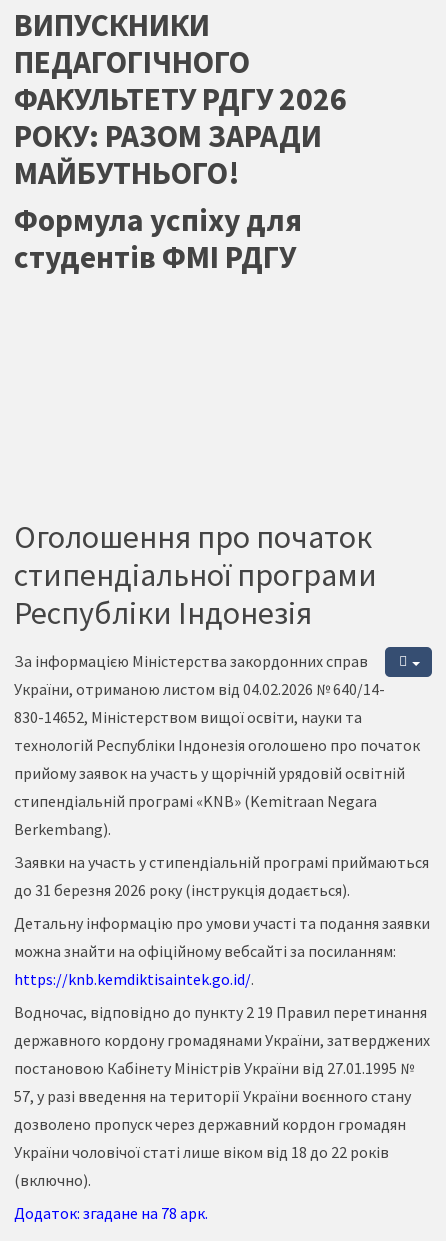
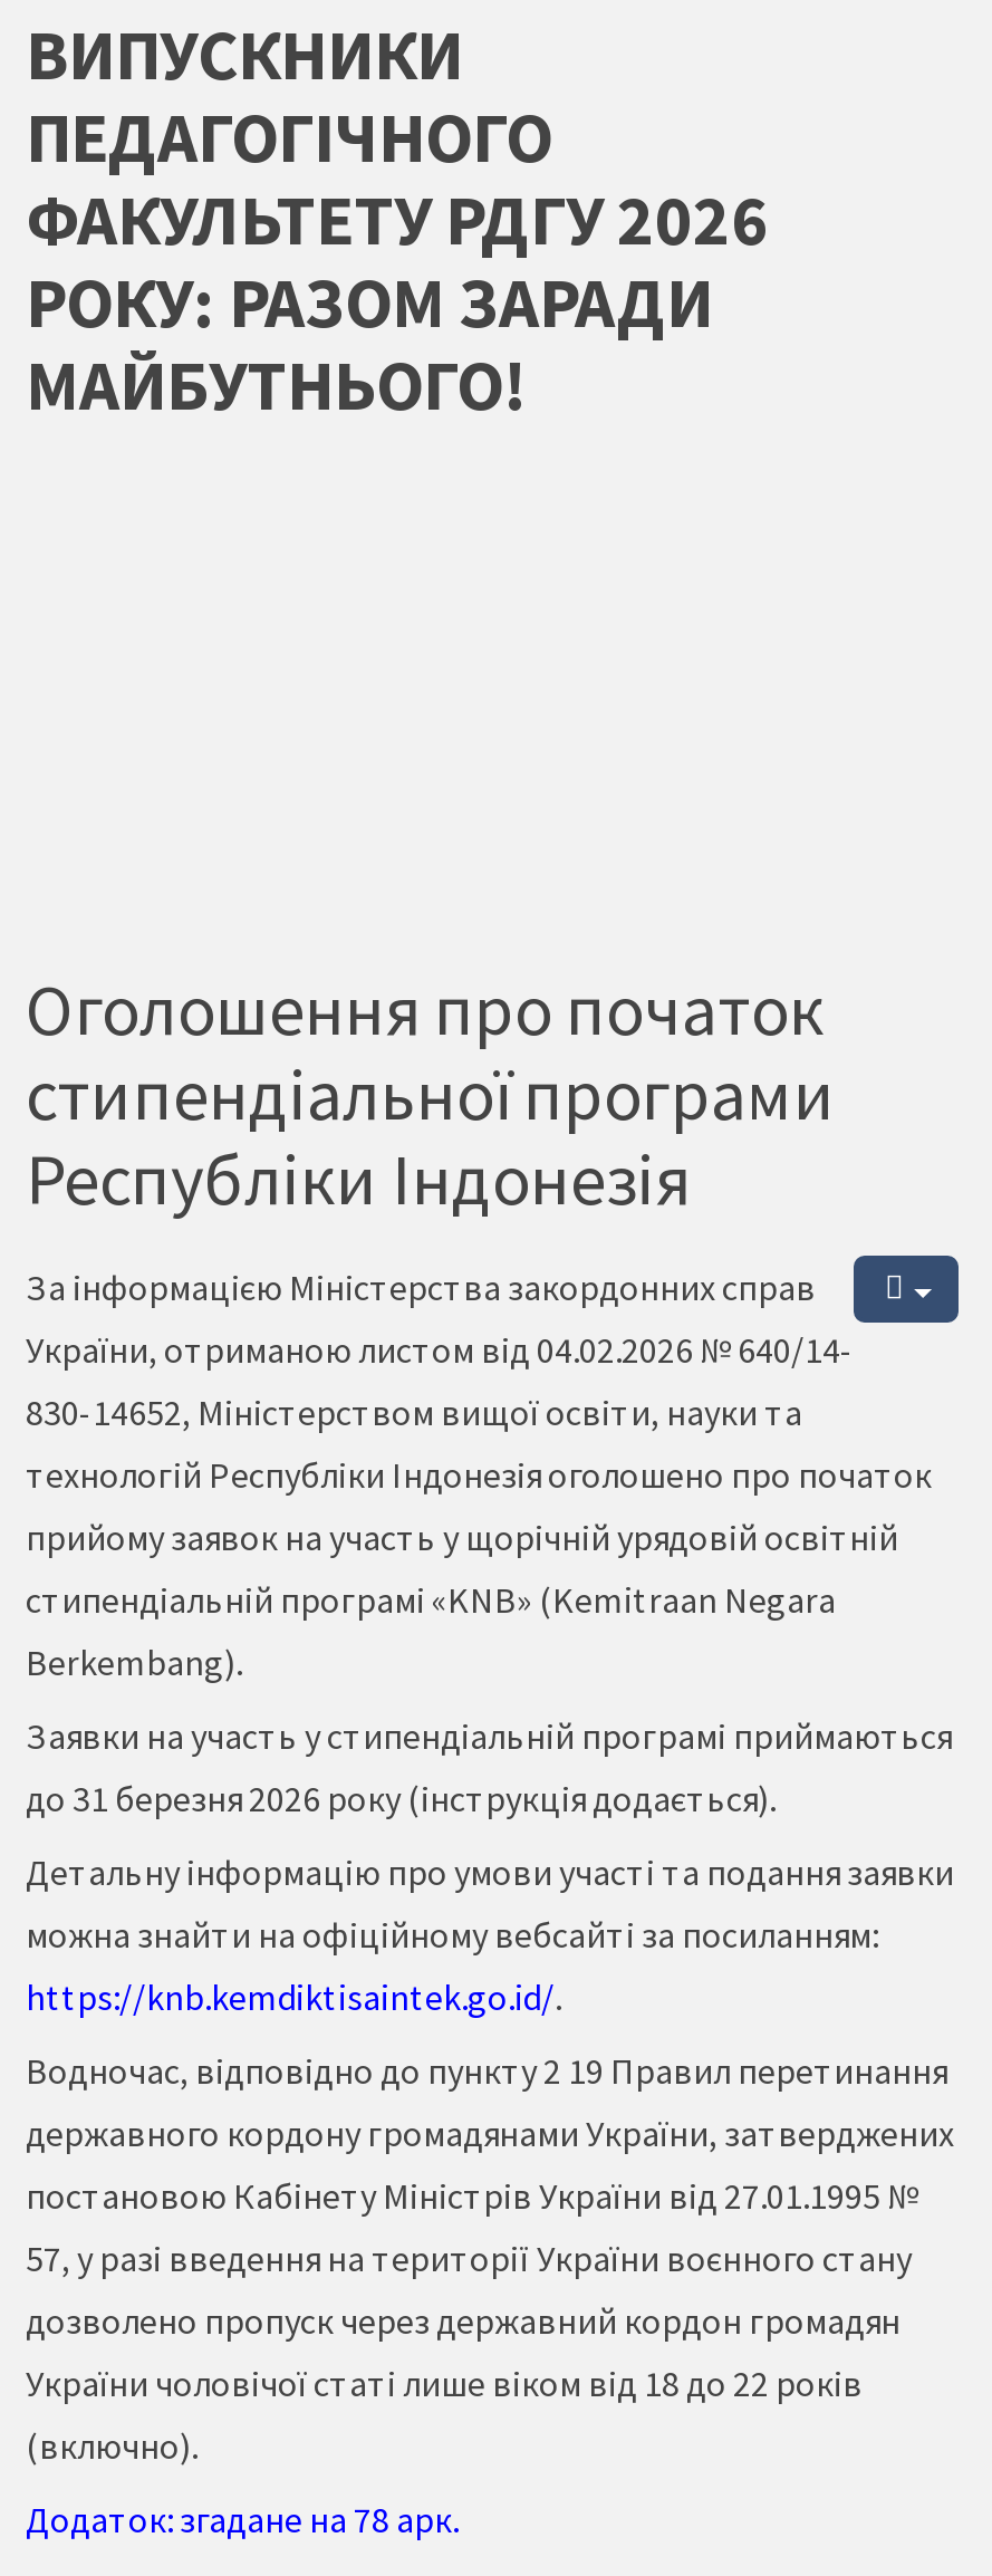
[14,200,302,277] Формула успіху для | студентів ФМІ РДГУ -> none

